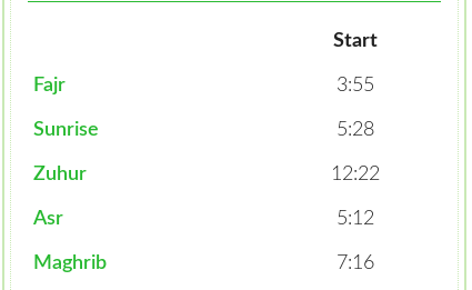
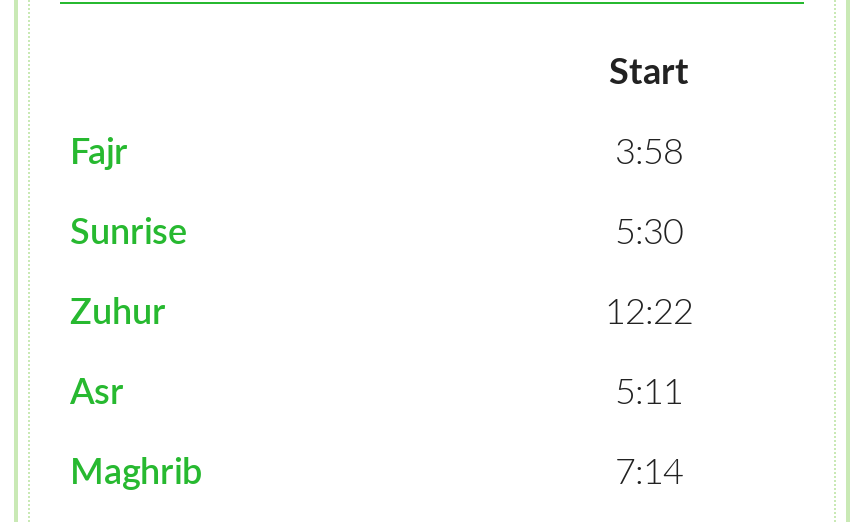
[336,76,374,96] 3:55 -> [615,136,683,172] 3:58
[336,120,374,140] 5:28 -> [615,216,683,252] 5:30
[336,209,374,229] 5:12 -> [615,376,683,412] 5:11
[336,253,374,273] 7:16 -> [615,456,683,492] 7:14

